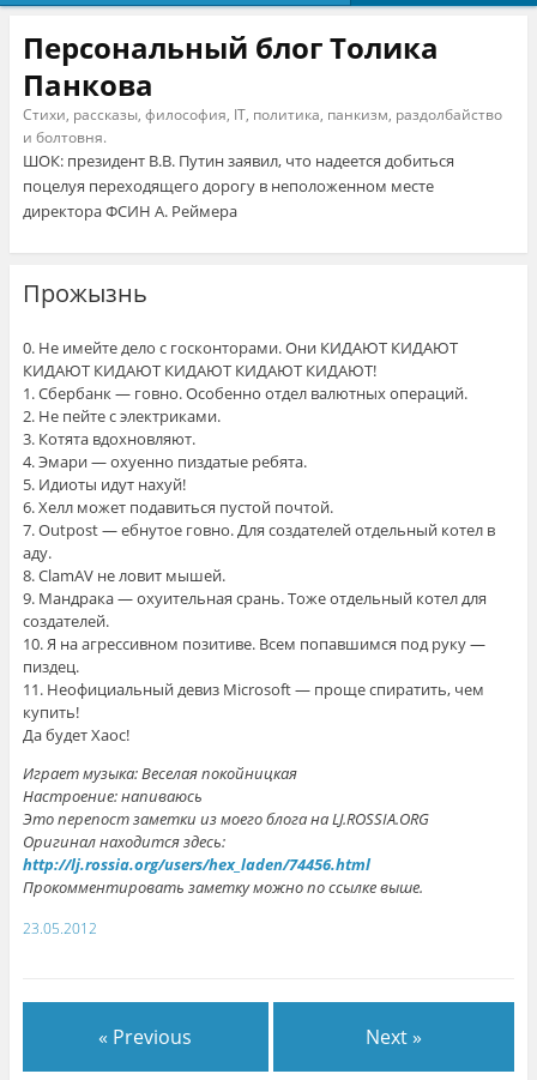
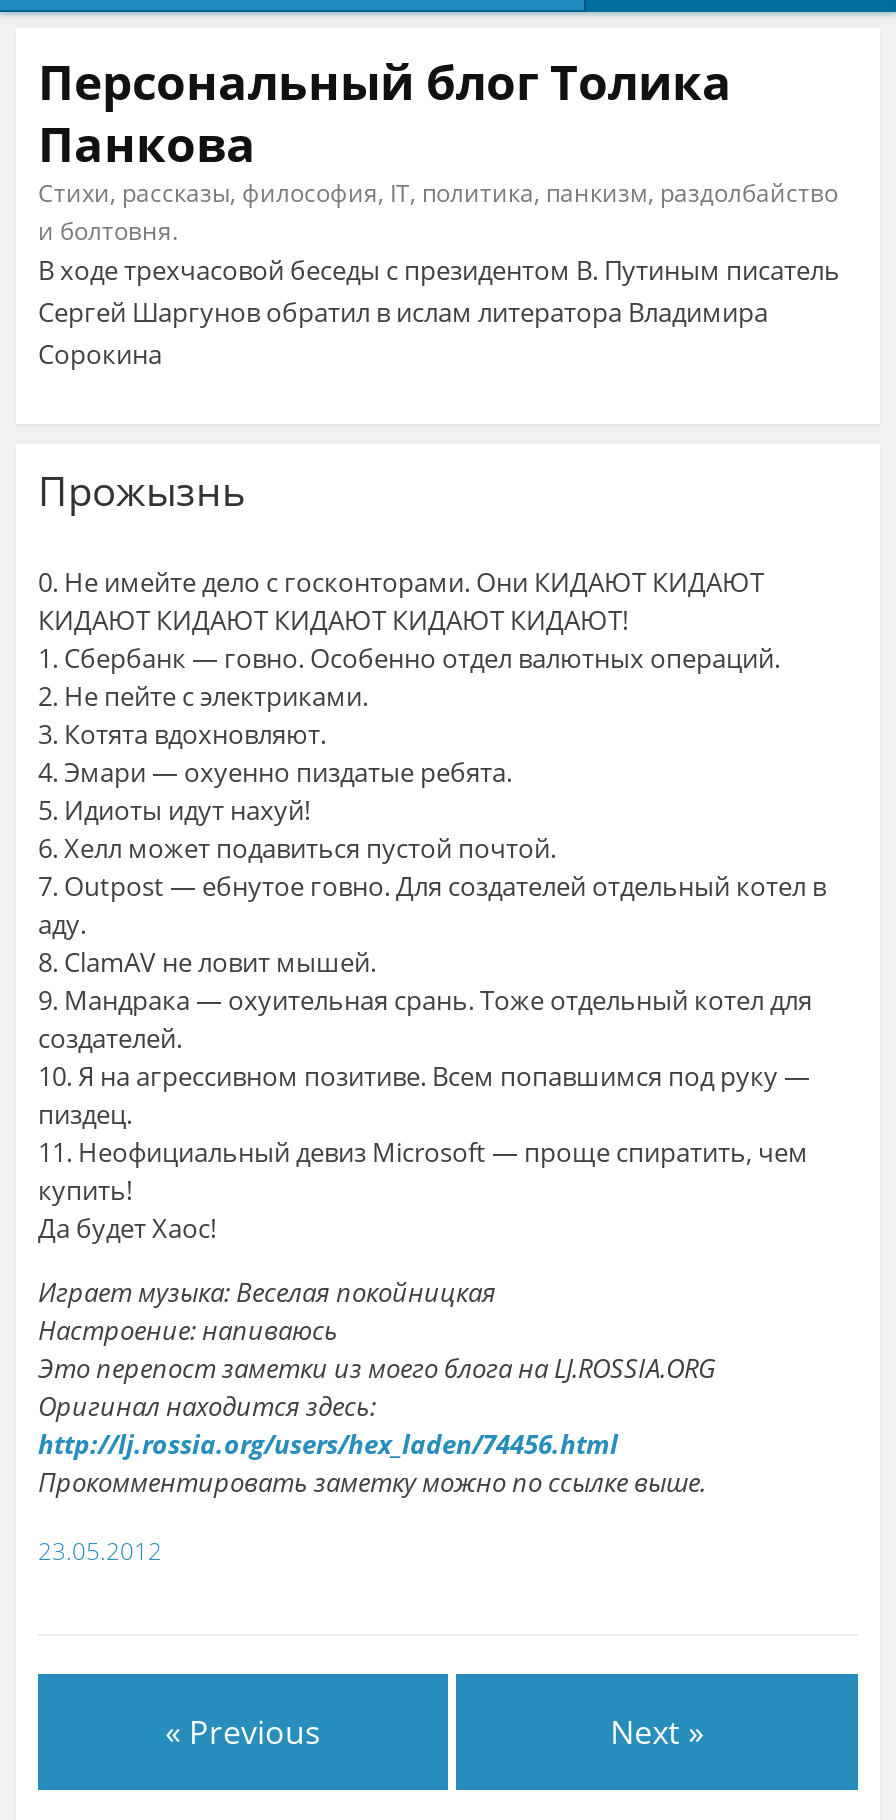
[23,150,454,222] ШОК: президент В.В. Путин заявил, что надеется добиться | поцелуя переходящего дорогу в неположенном месте | директора ФСИН А. Реймера -> [38,252,840,372] В ходе трехчасовой беседы с президентом В. Путиным писатель | Сергей Шаргунов обратил в ислам литератора Владимира | Сорокина

